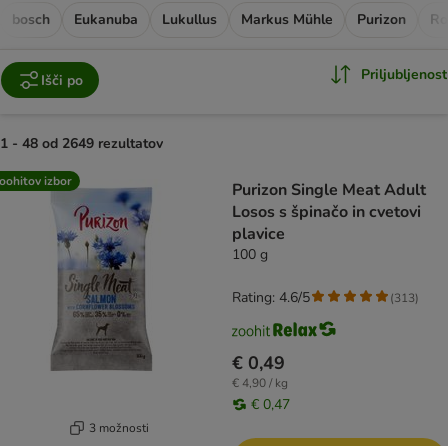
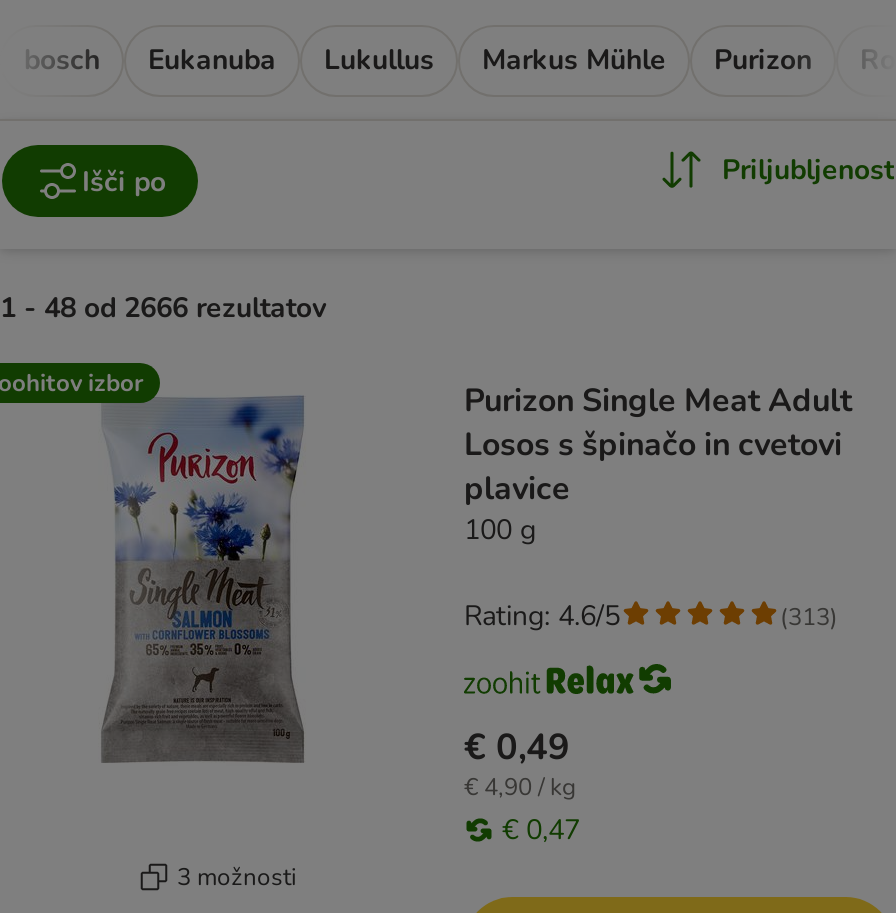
[0,134,163,153] 1 - 48 od 2649 rezultatov -> [0,289,326,327] 1 - 48 od 2666 rezultatov

